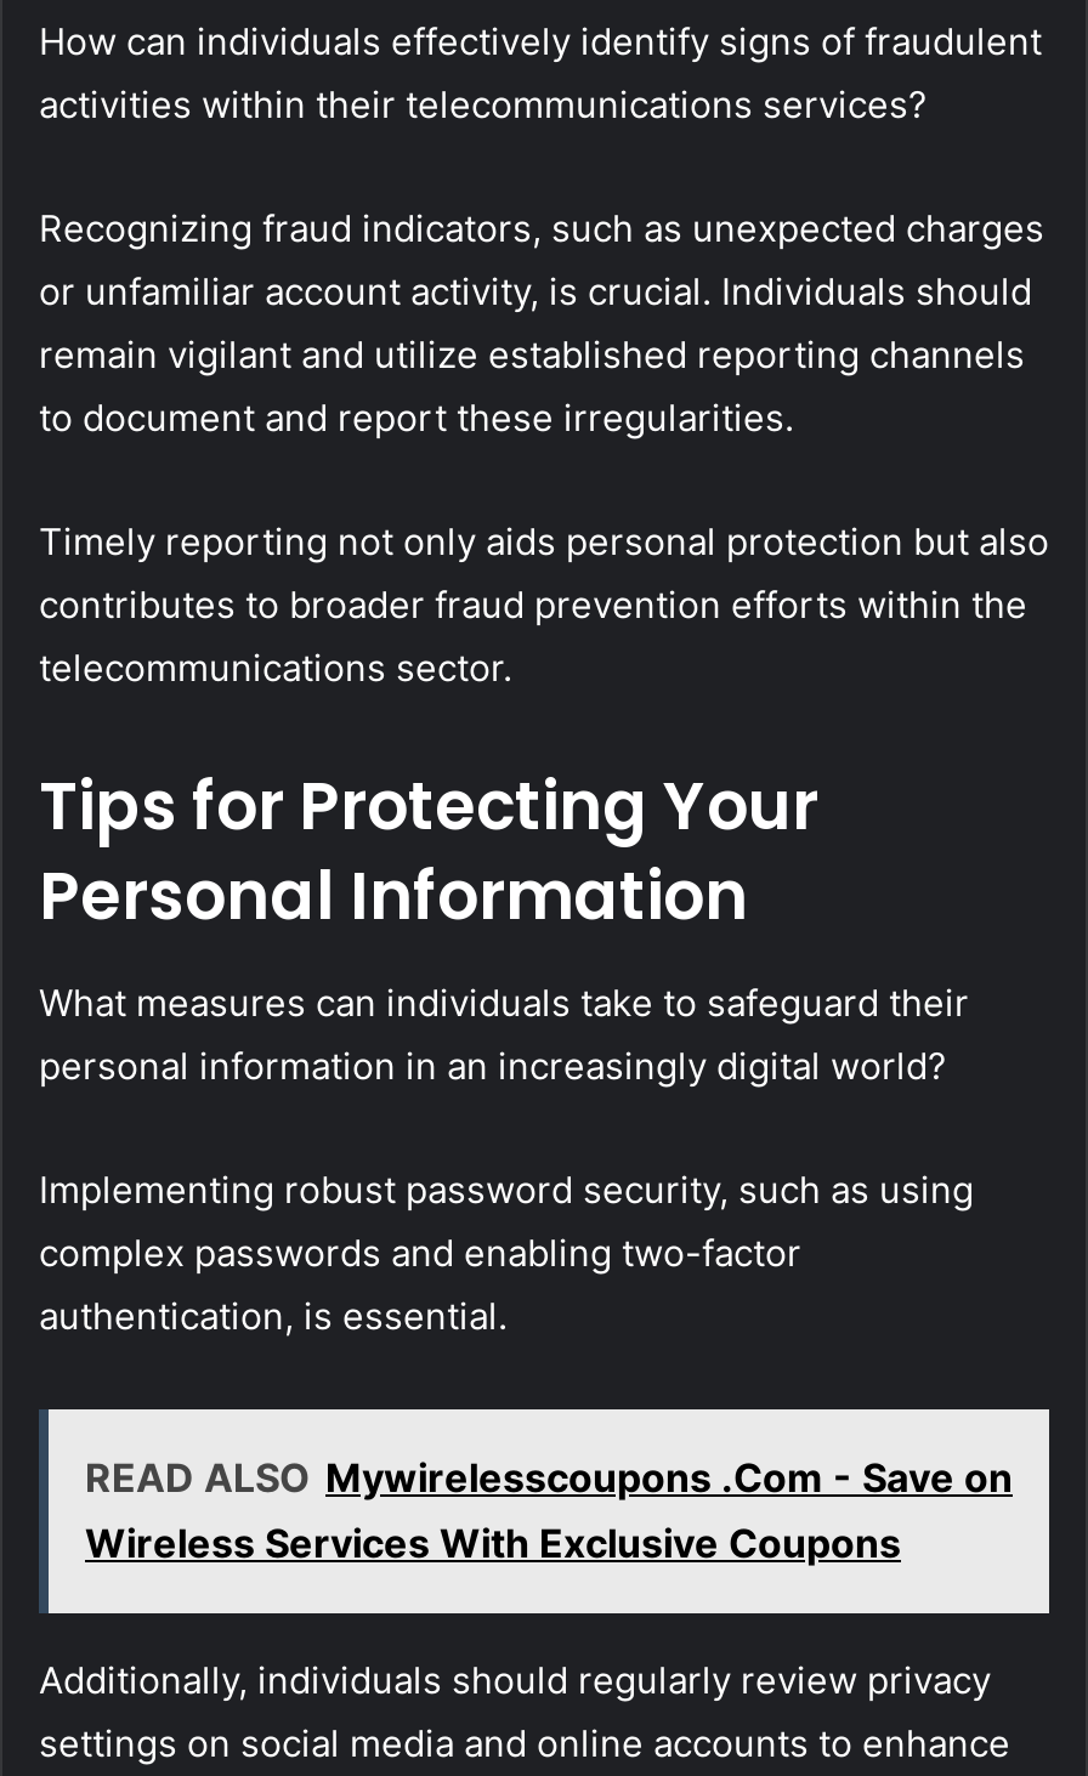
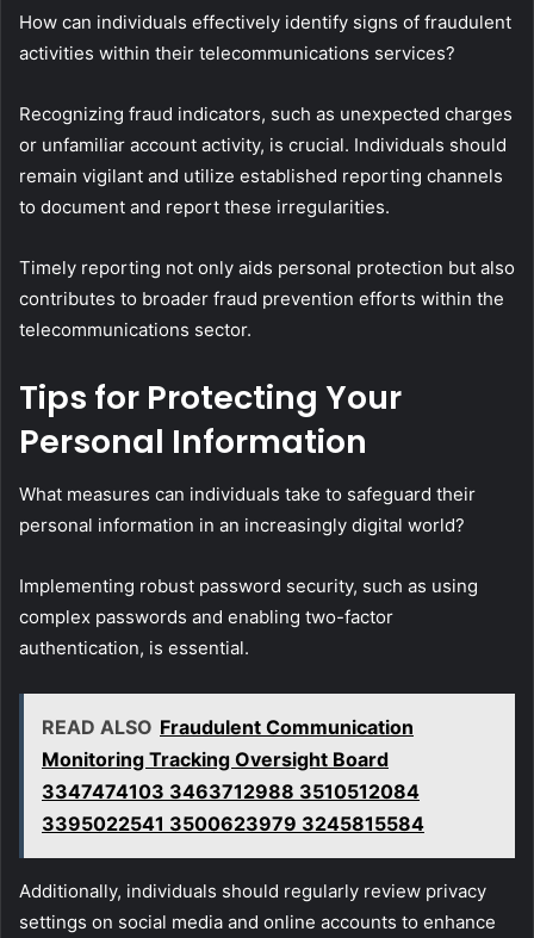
[85,1454,1013,1568] READ ALSO Mywirelesscoupons .Com - Save on | Wireless Services With Exclusive Coupons -> [42,715,424,836] READ ALSO Fraudulent Communication | Monitoring Tracking Oversight Board | 3347474103 3463712988 3510512084 | 3395022541 3500623979 3245815584

